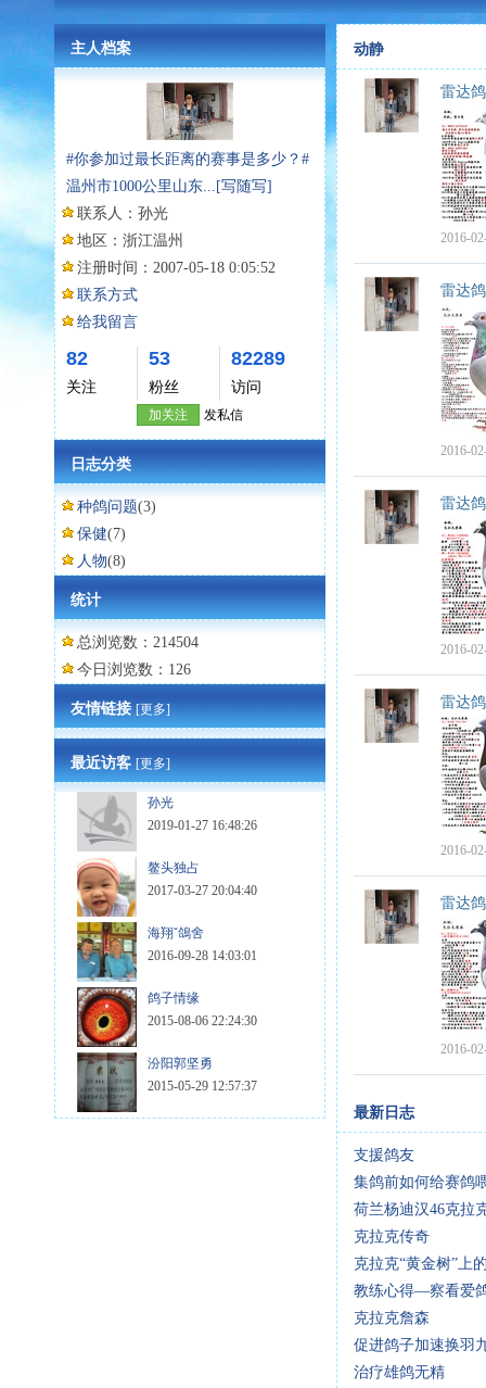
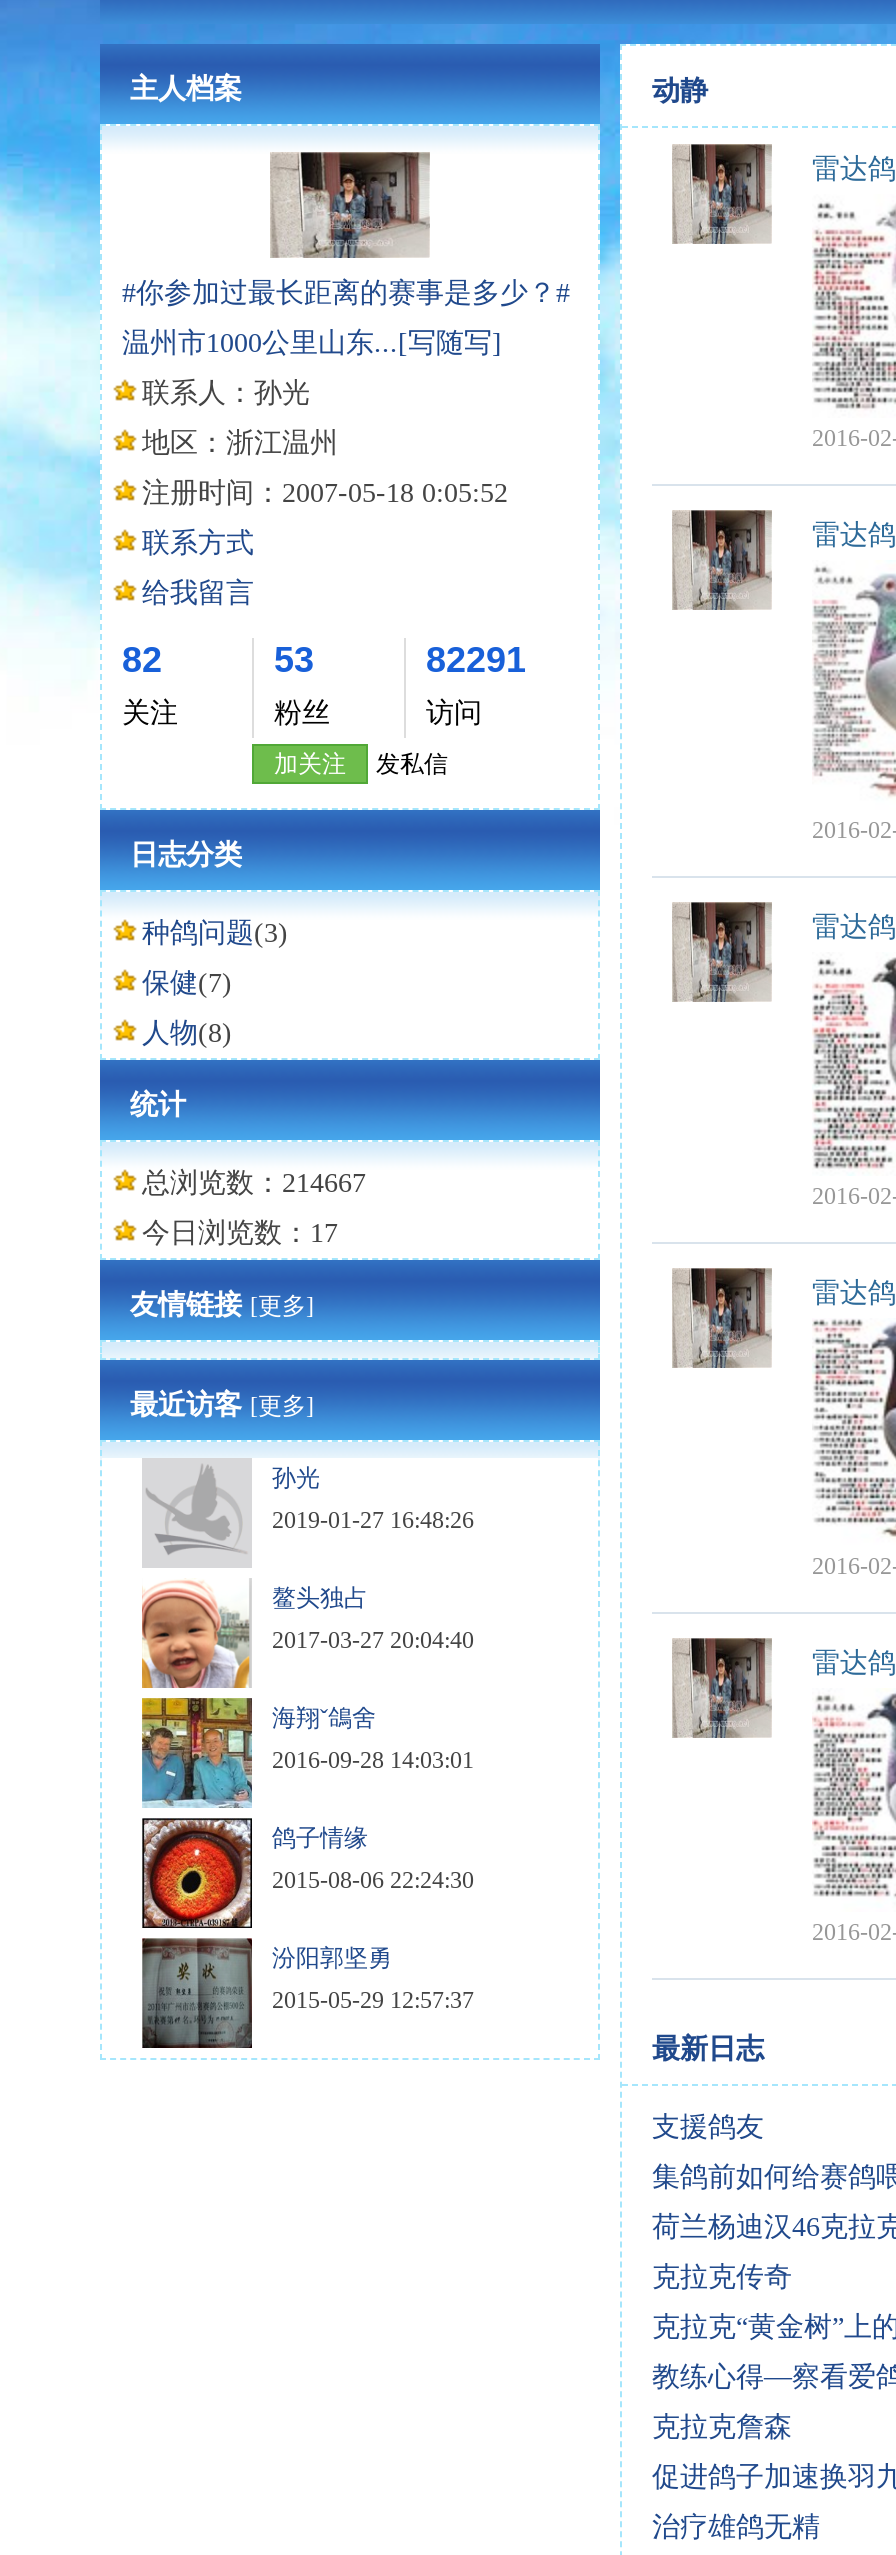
[231,348,285,369] 82289 -> [426,640,526,680] 82291
[77,634,199,651] 总浏览数：214504 -> [142,1168,366,1198] 总浏览数：214667
[77,661,191,678] 今日浏览数：126 -> [142,1218,338,1248] 今日浏览数：17

